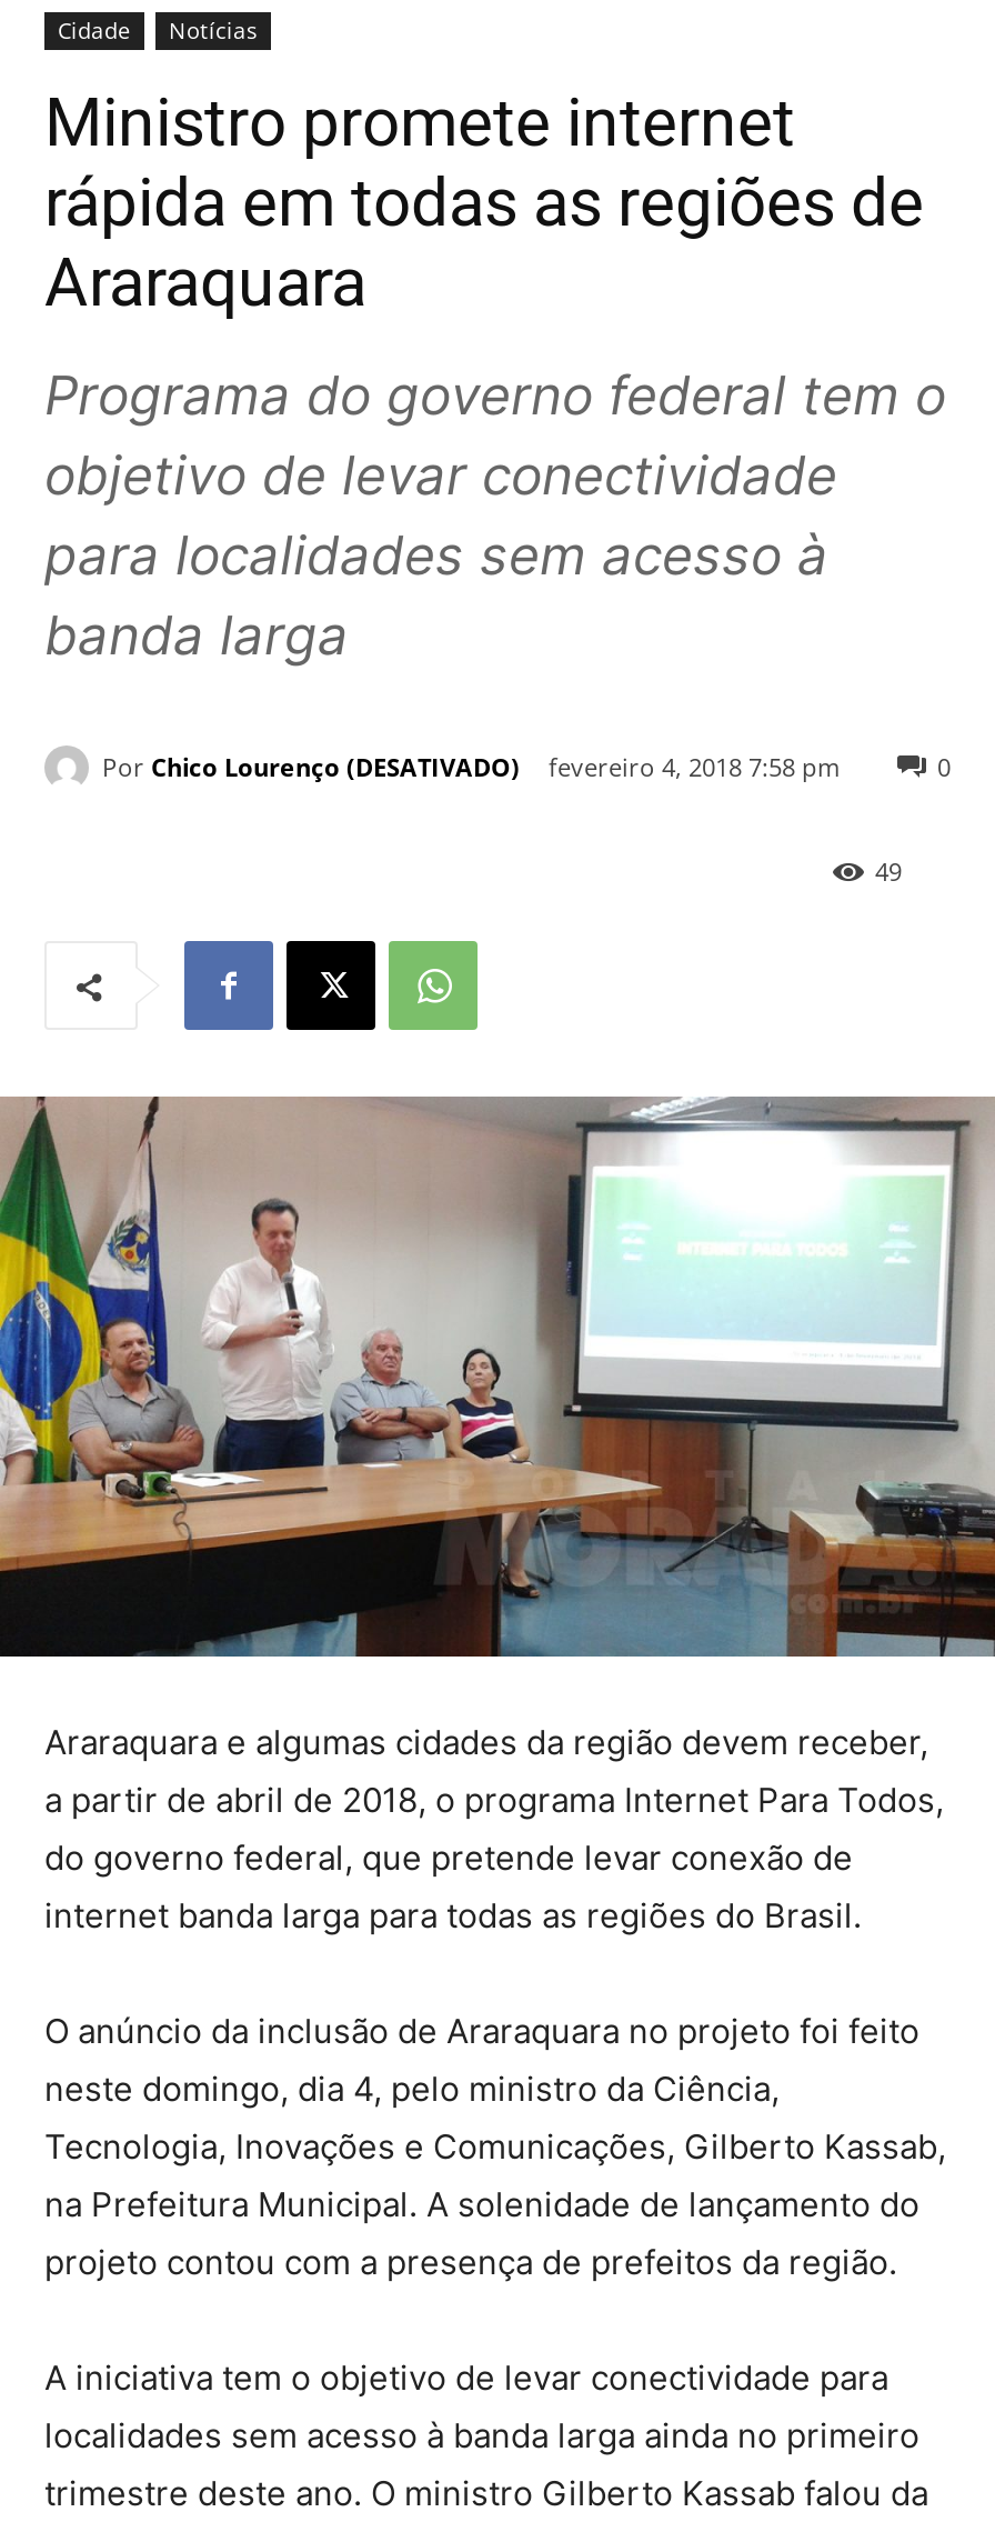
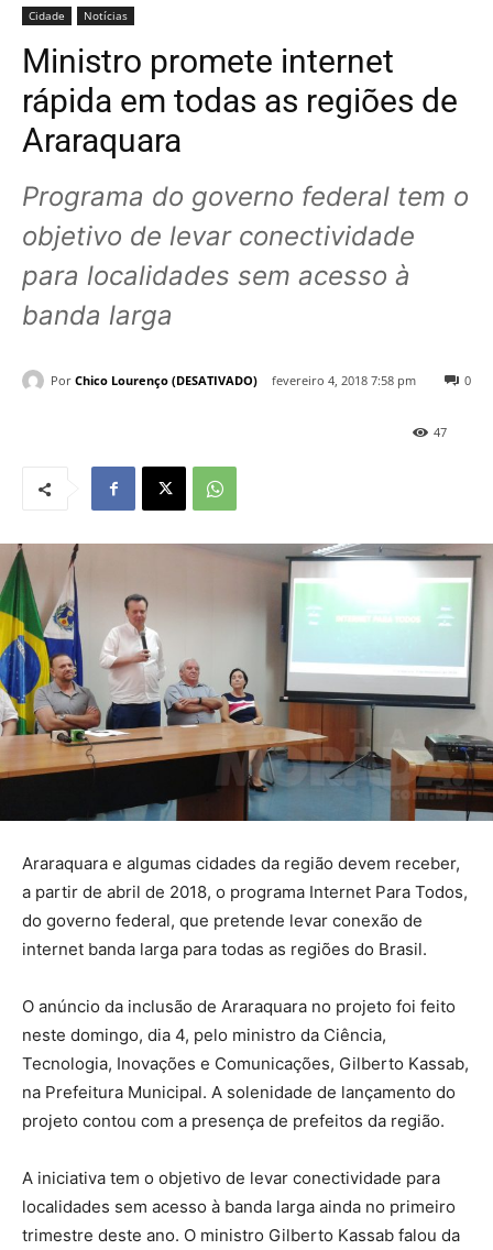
[875,855,902,888] 49 -> [434,424,447,440] 47

